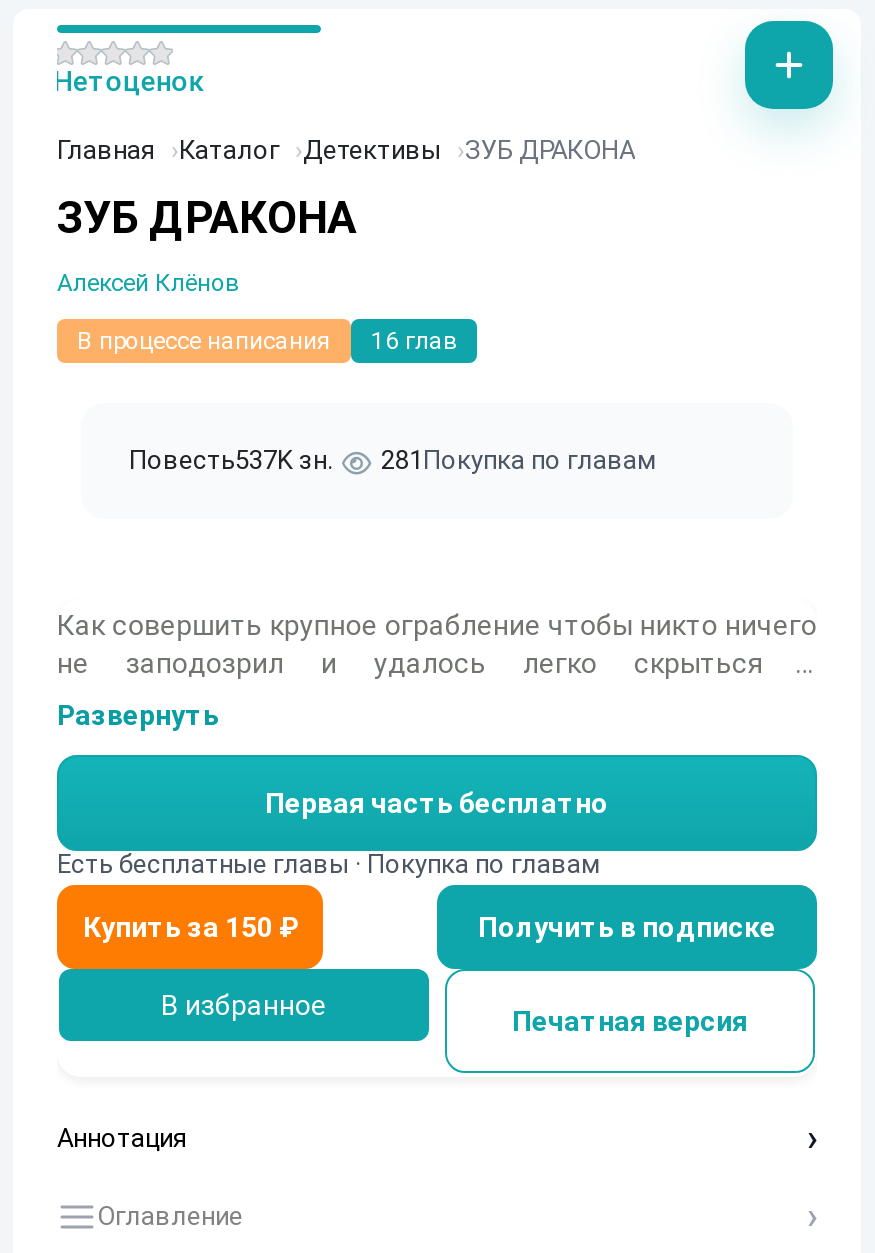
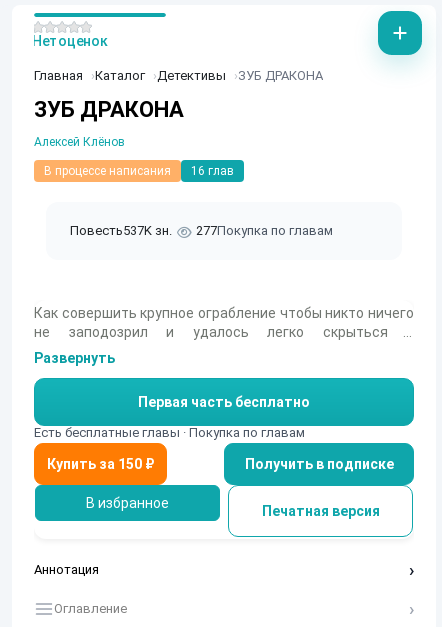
[381,445,655,475] 281 Покупка по главам -> [196,223,333,238] 277 Покупка по главам

